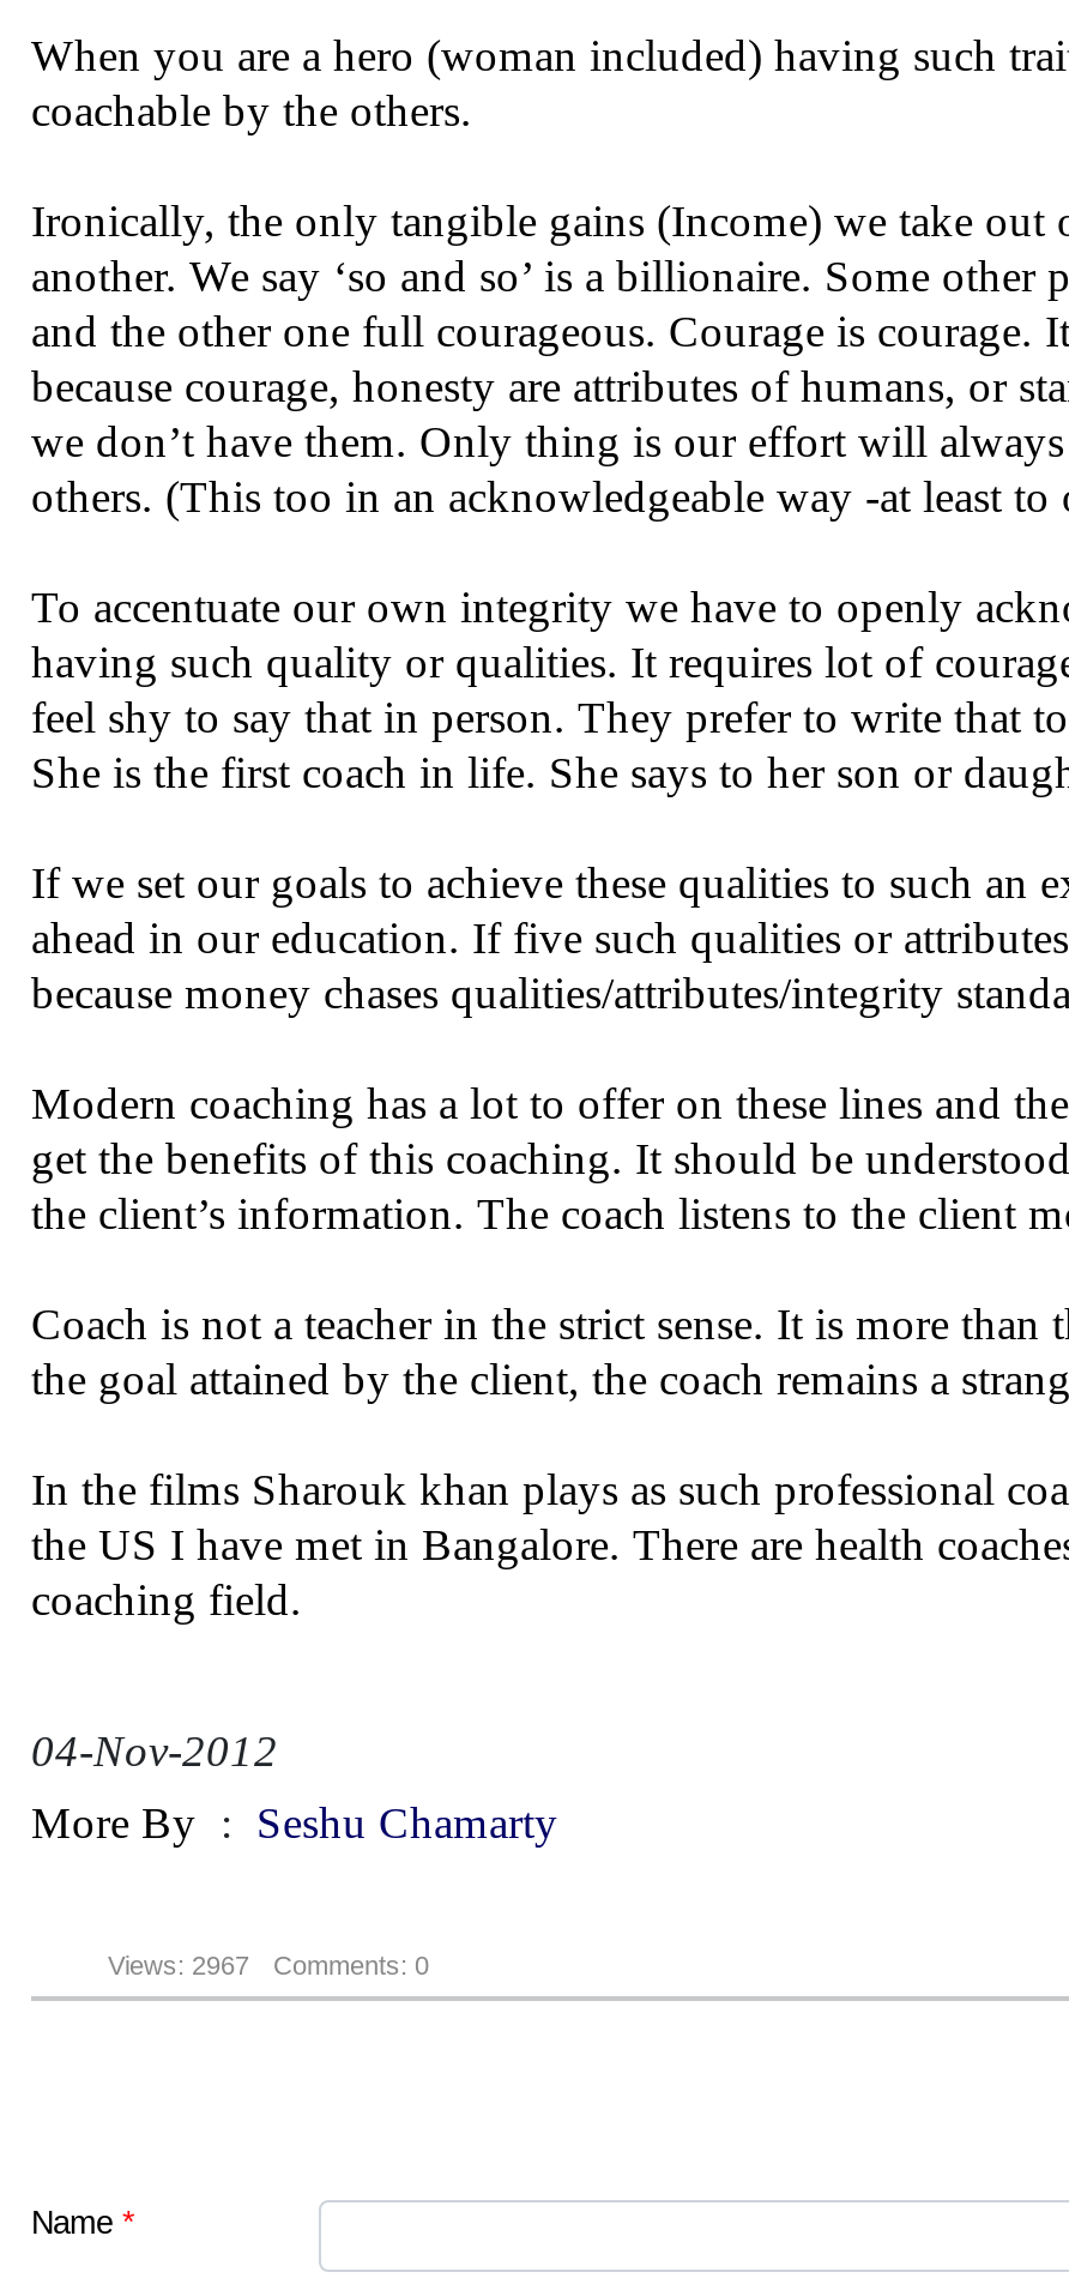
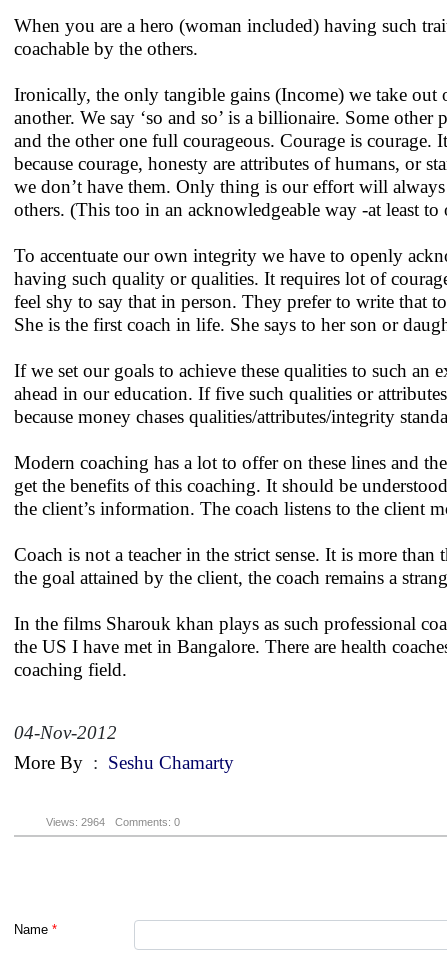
[108,1951,429,1980] Views: 2967 Comments: 0 -> [46,816,180,828] Views: 2964 Comments: 0

